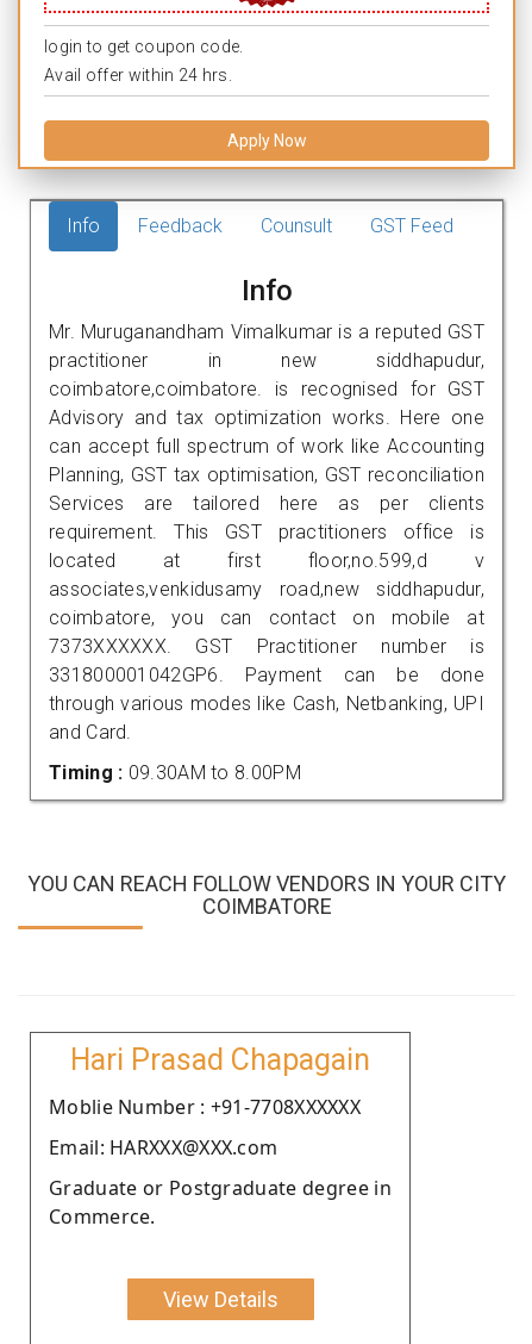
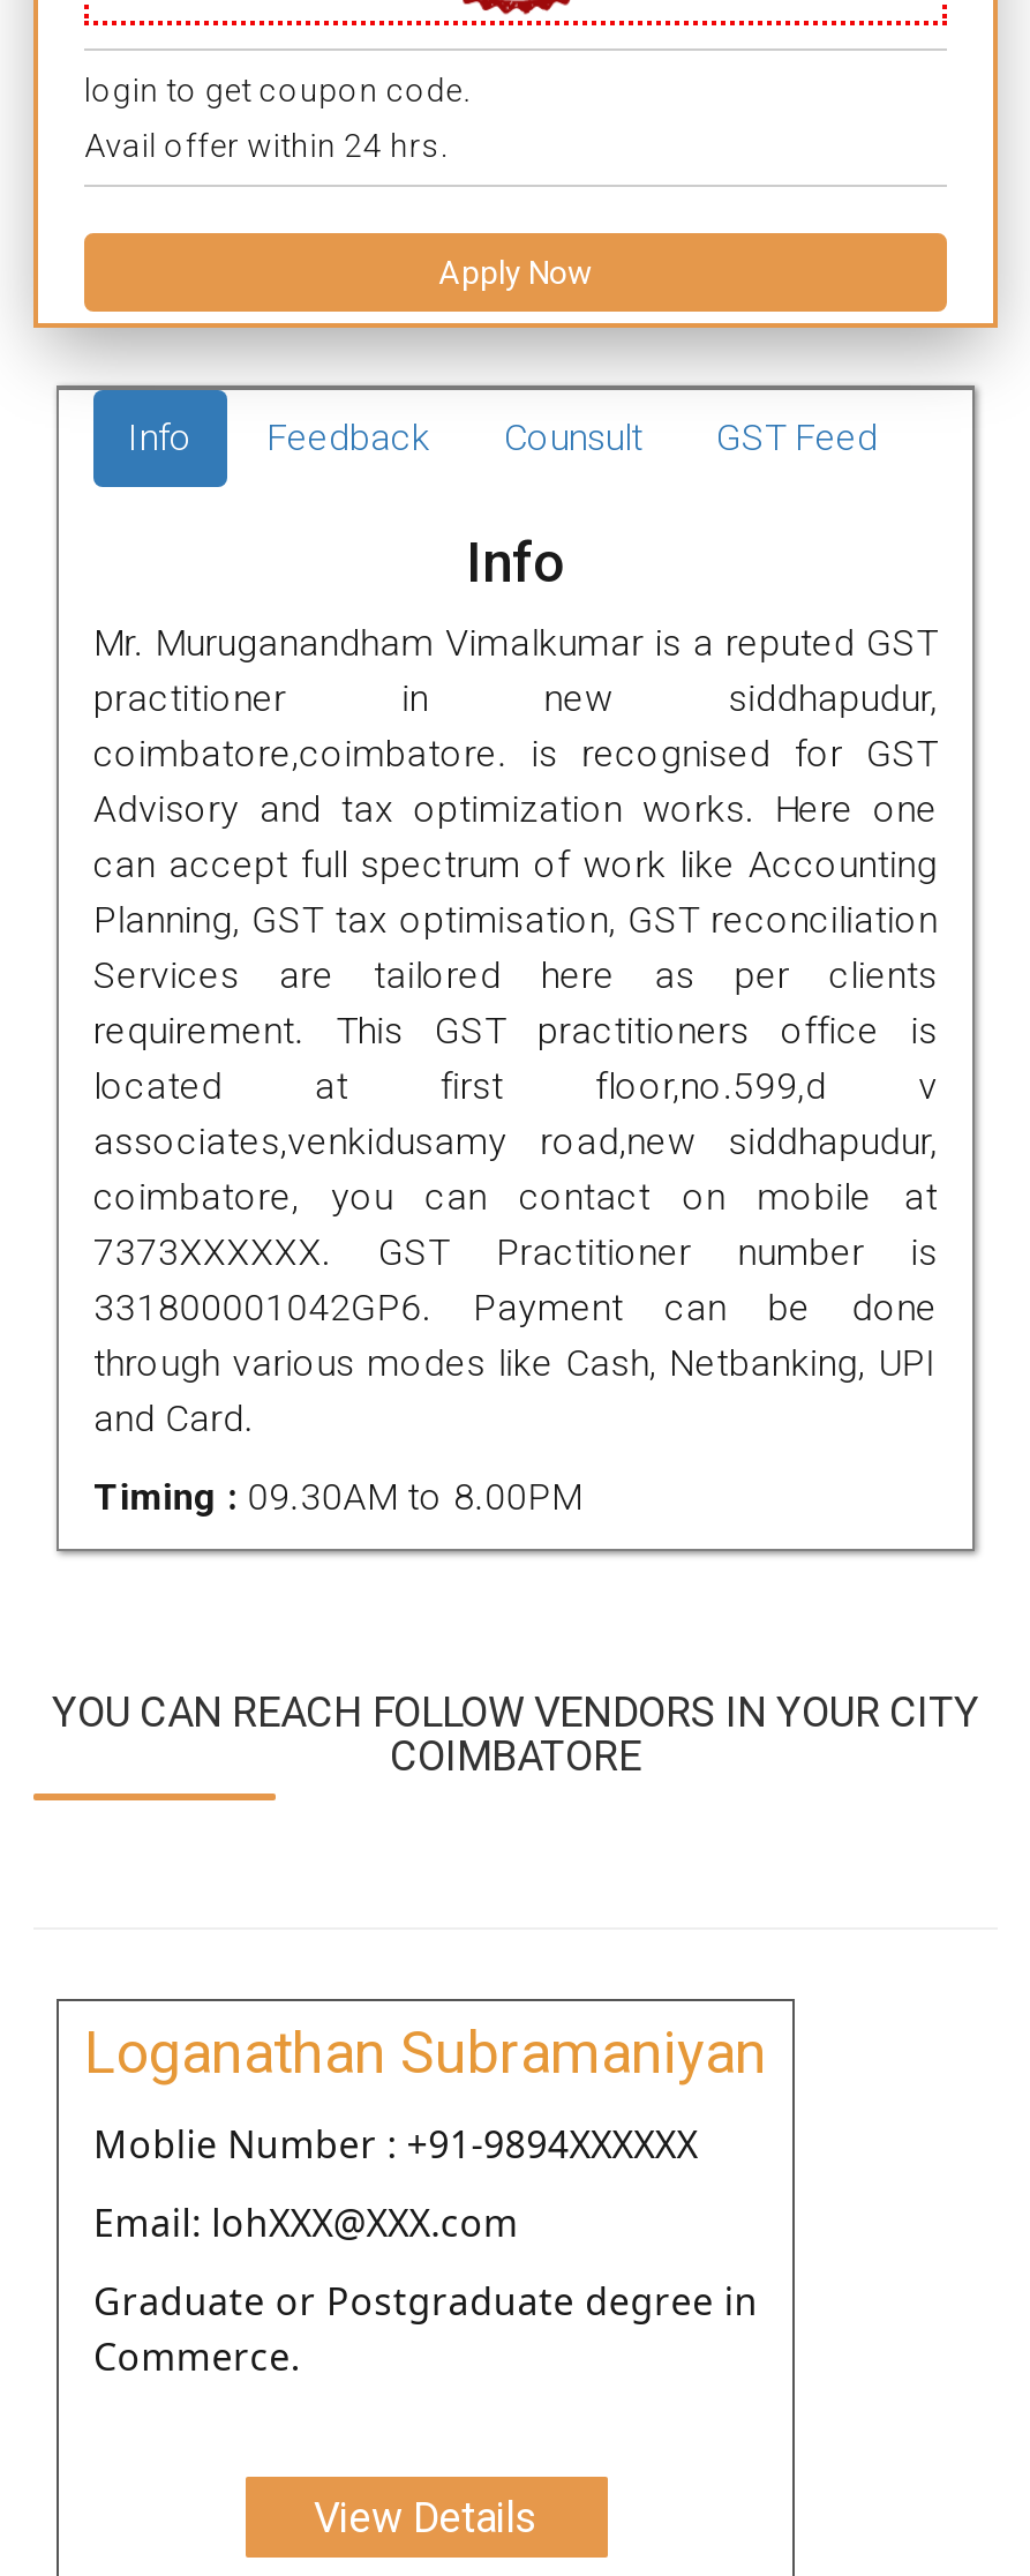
[70,1042,370,1077] Hari Prasad Chapagain -> [84,2019,767,2086] Loganathan Subramaniyan
[49,1094,361,1120] Moblie Number : +91-7708XXXXXX -> [93,2119,698,2169] Moblie Number : +91-9894XXXXXX
[49,1134,278,1160] Email: HARXXX@XXX.com -> [93,2197,519,2248] Email: lohXXX@XXX.com

